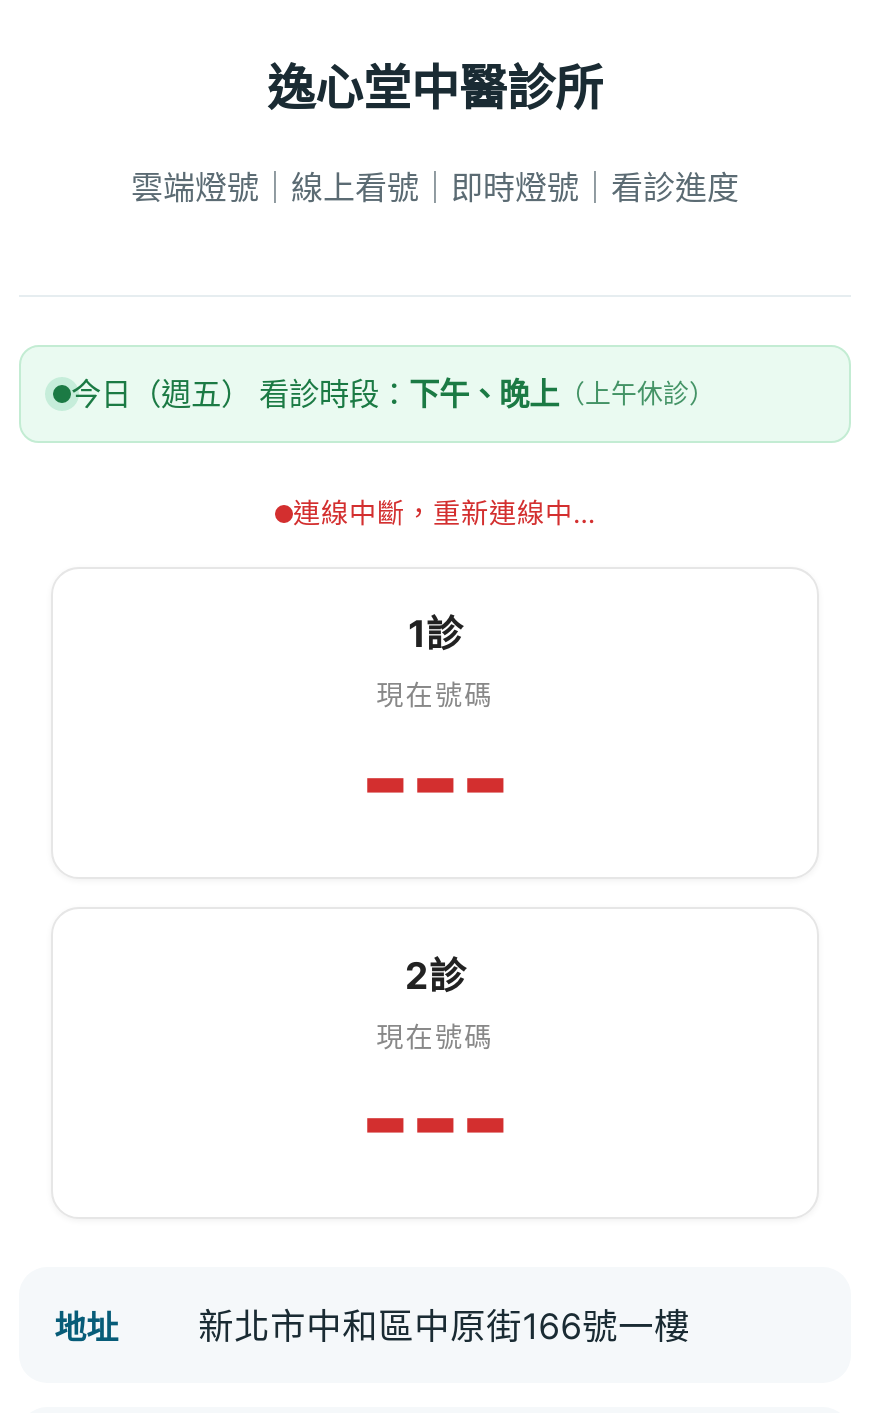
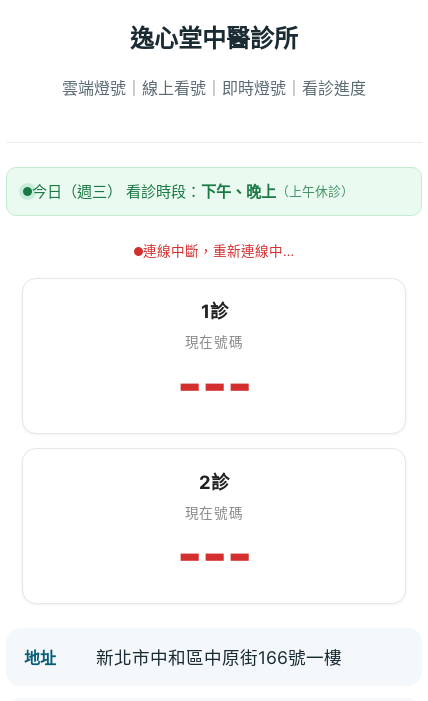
[71,375,715,413] 今日（週五） 看診時段：下午、晚上（上午休診） -> [32,182,354,201] 今日（週三） 看診時段：下午、晚上（上午休診）

